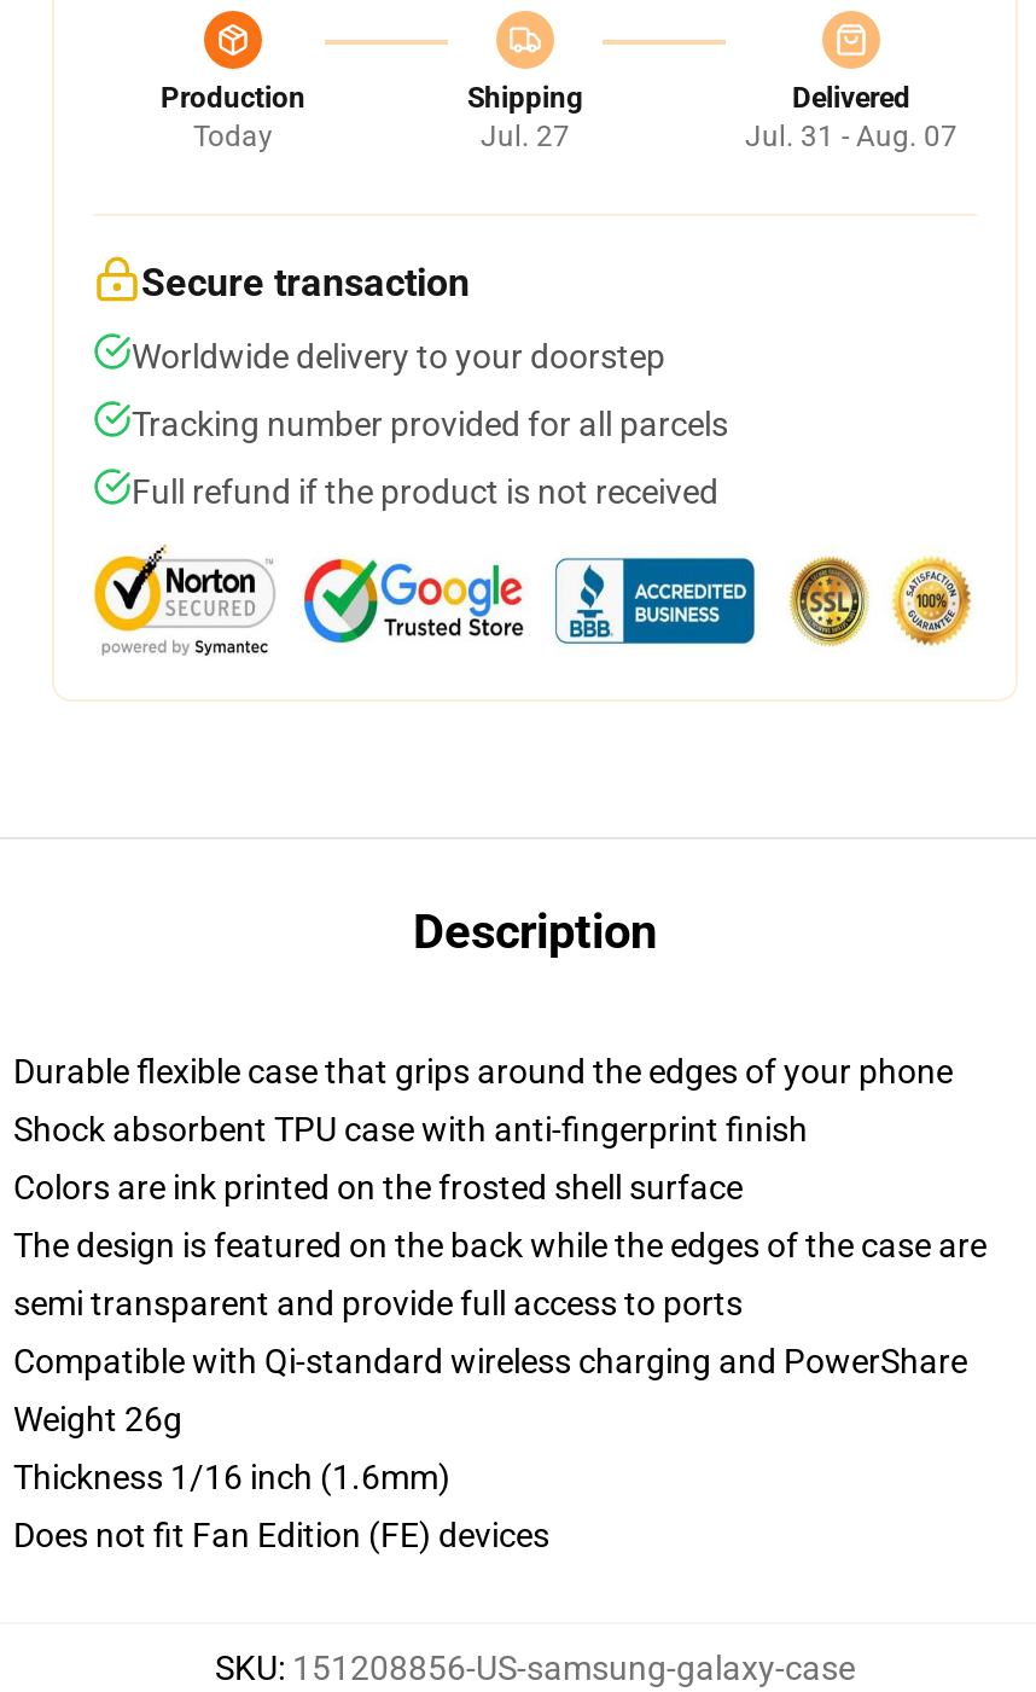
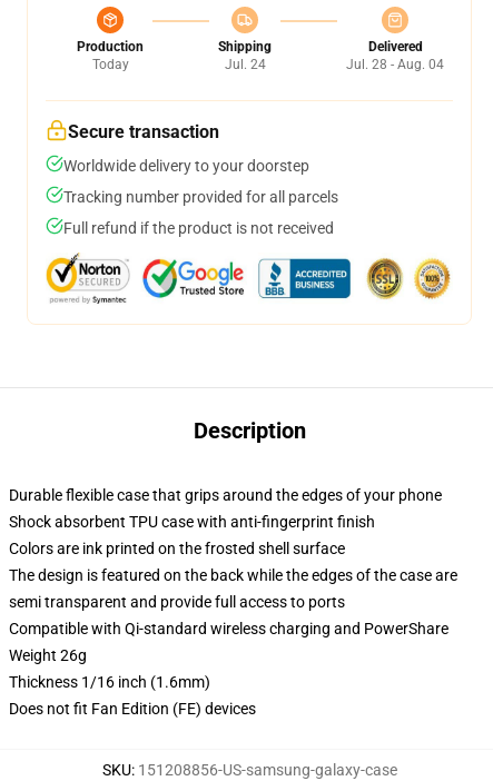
[481,120,570,153] Jul. 27 -> [224,57,265,72] Jul. 24
[745,120,958,153] Jul. 31 - Aug. 07 -> [346,57,444,72] Jul. 28 - Aug. 04

